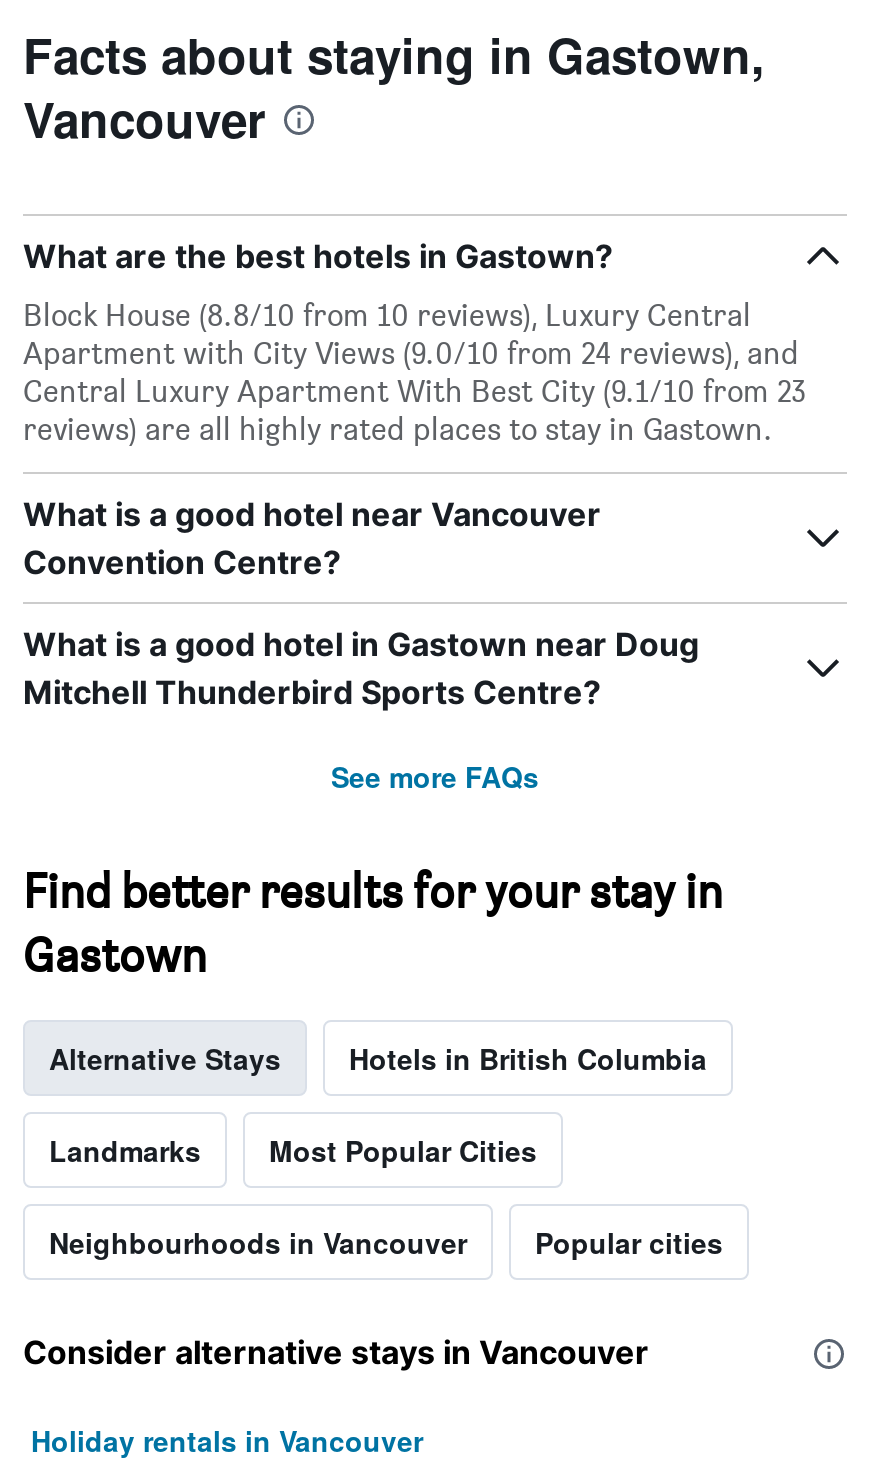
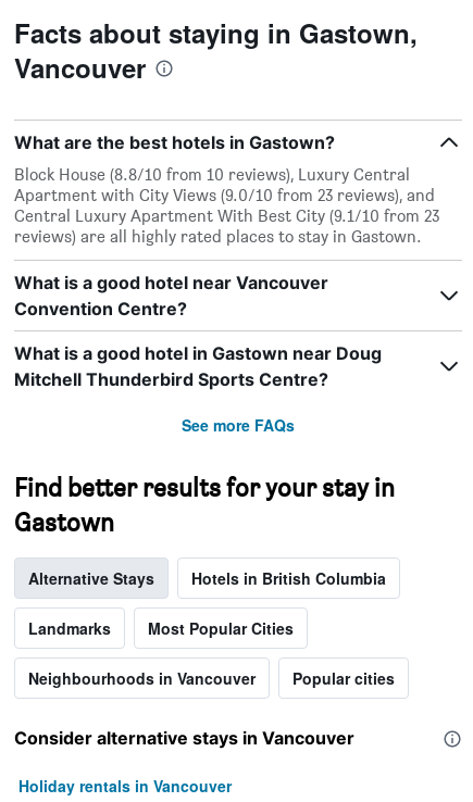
[23,334,799,372] Apartment with City Views (9.0/10 from 24 reviews), and -> [14,185,435,206] Apartment with City Views (9.0/10 from 23 reviews), and

